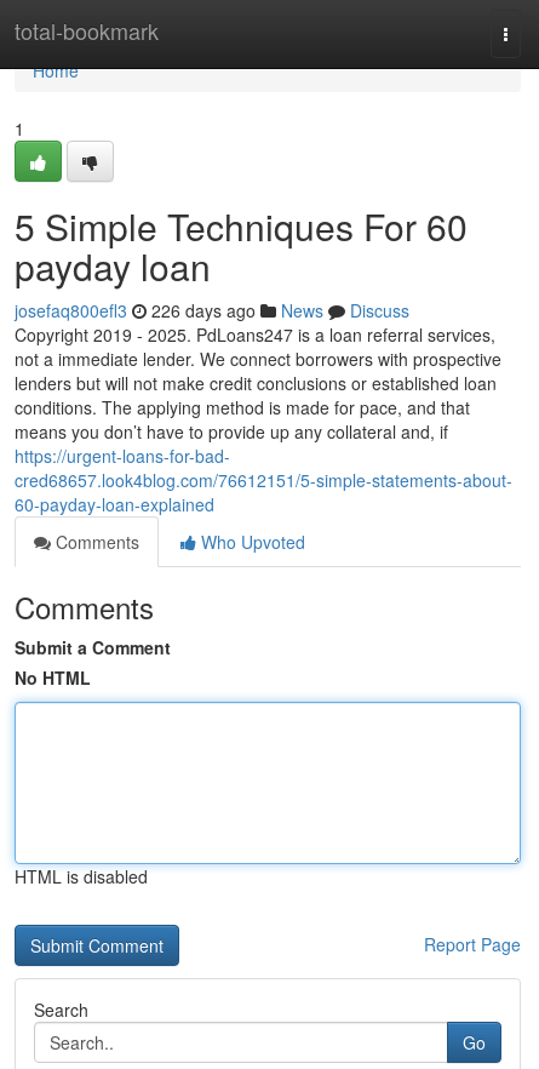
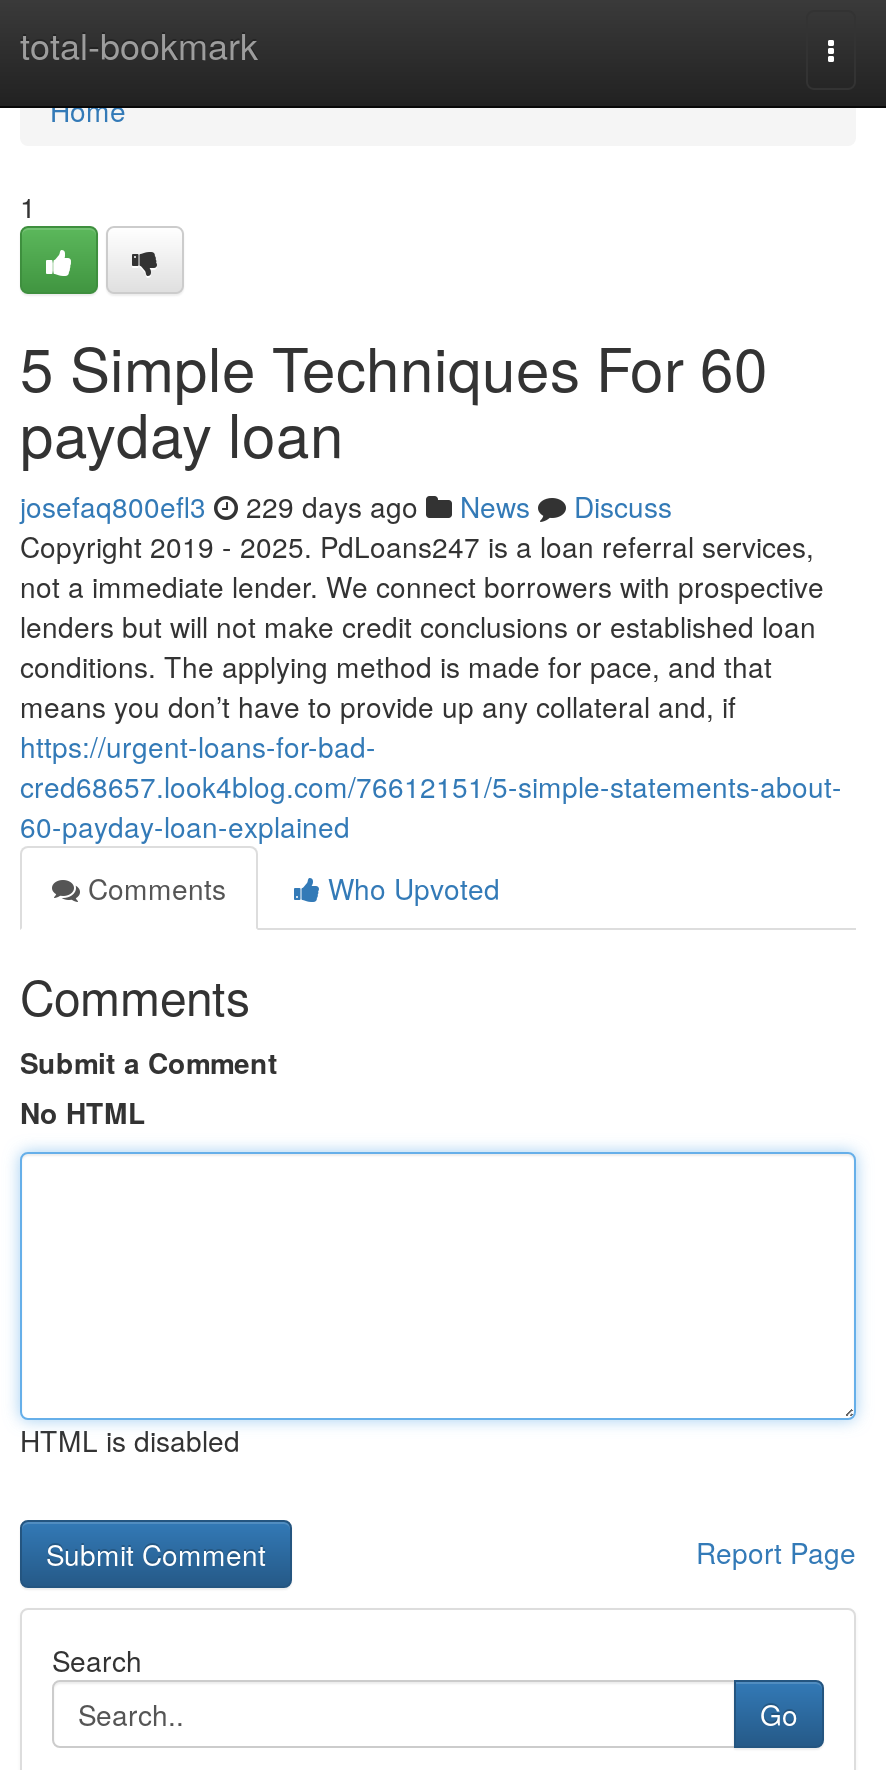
[15,298,409,322] josefaq800efl3 226 days ago News Discuss -> [20,486,672,526] josefaq800efl3 229 days ago News Discuss

